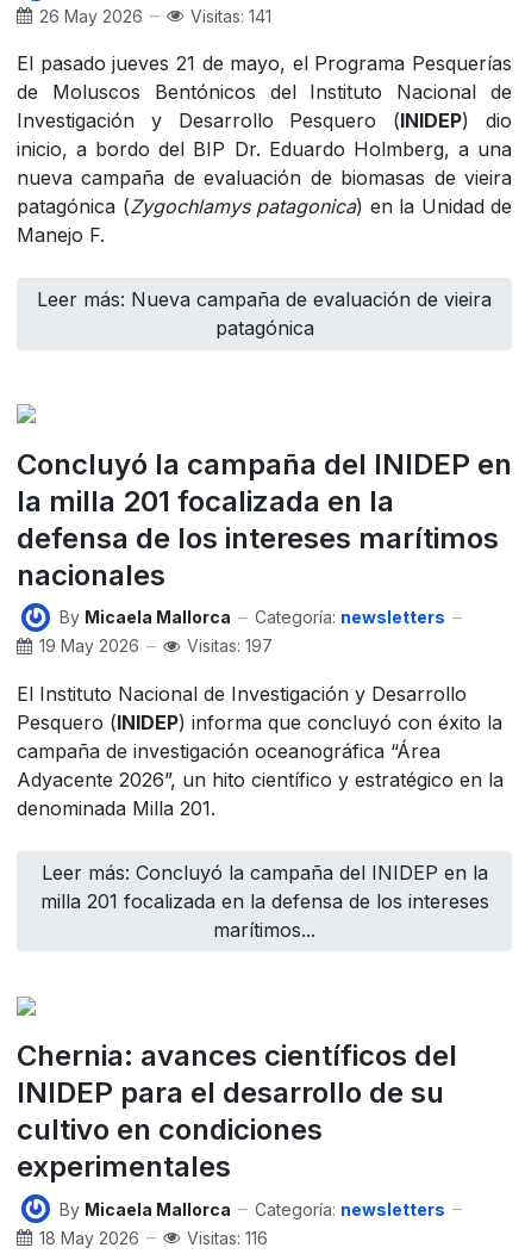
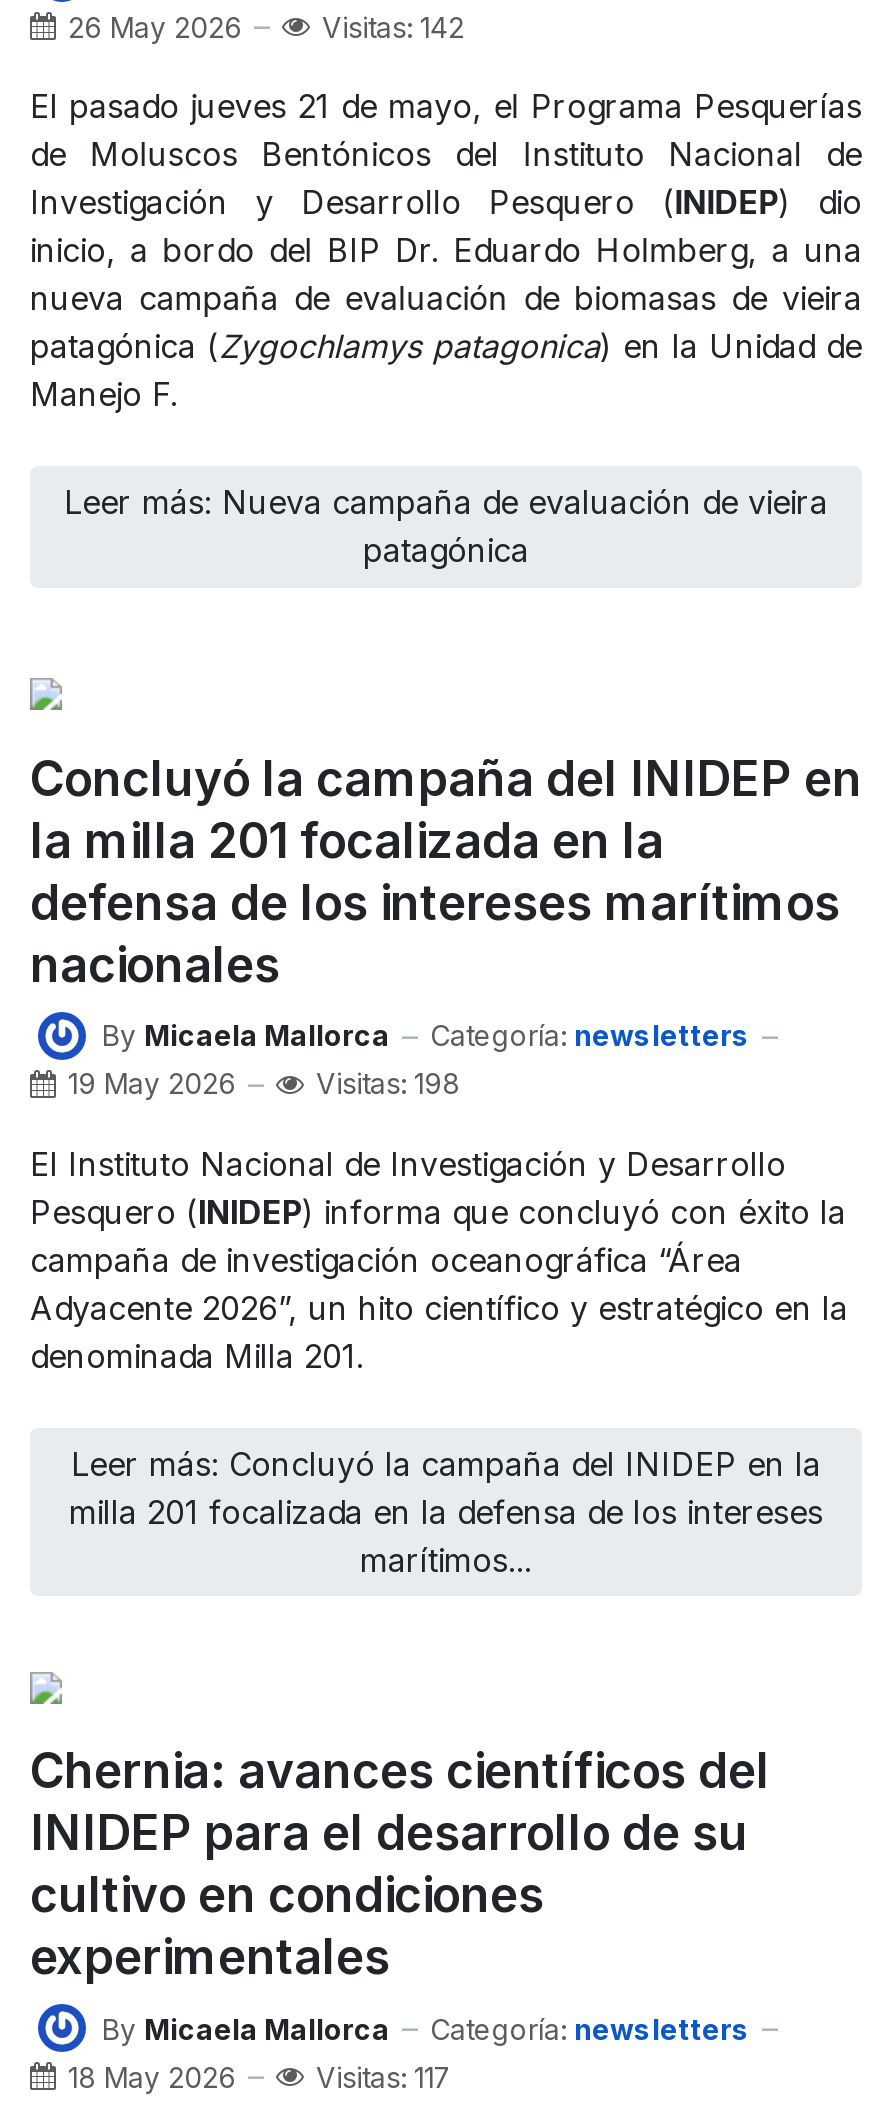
[190,5,271,26] Visitas: 141 -> [322,9,464,43] Visitas: 142
[187,636,273,656] Visitas: 197 -> [316,1066,460,1100] Visitas: 198
[187,1228,268,1248] Visitas: 116 -> [316,2060,452,2094] Visitas: 117

